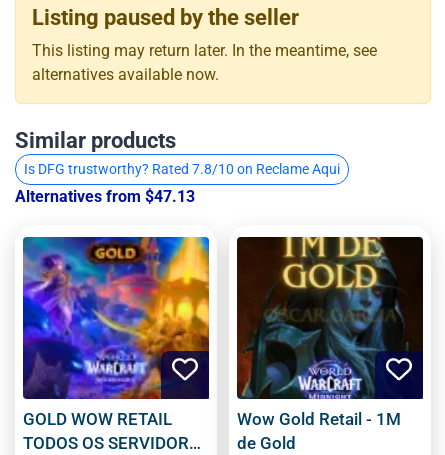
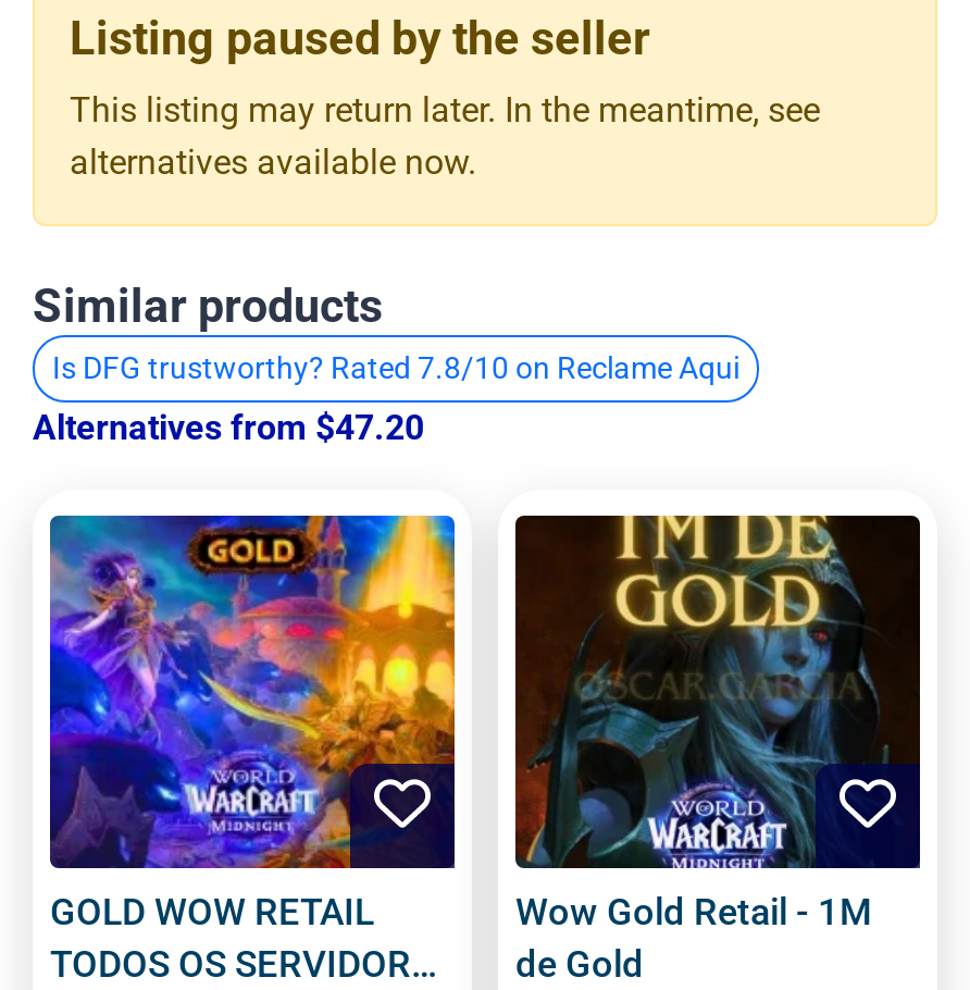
[15,187,195,206] Alternatives from $47.13 -> [33,407,424,448] Alternatives from $47.20

